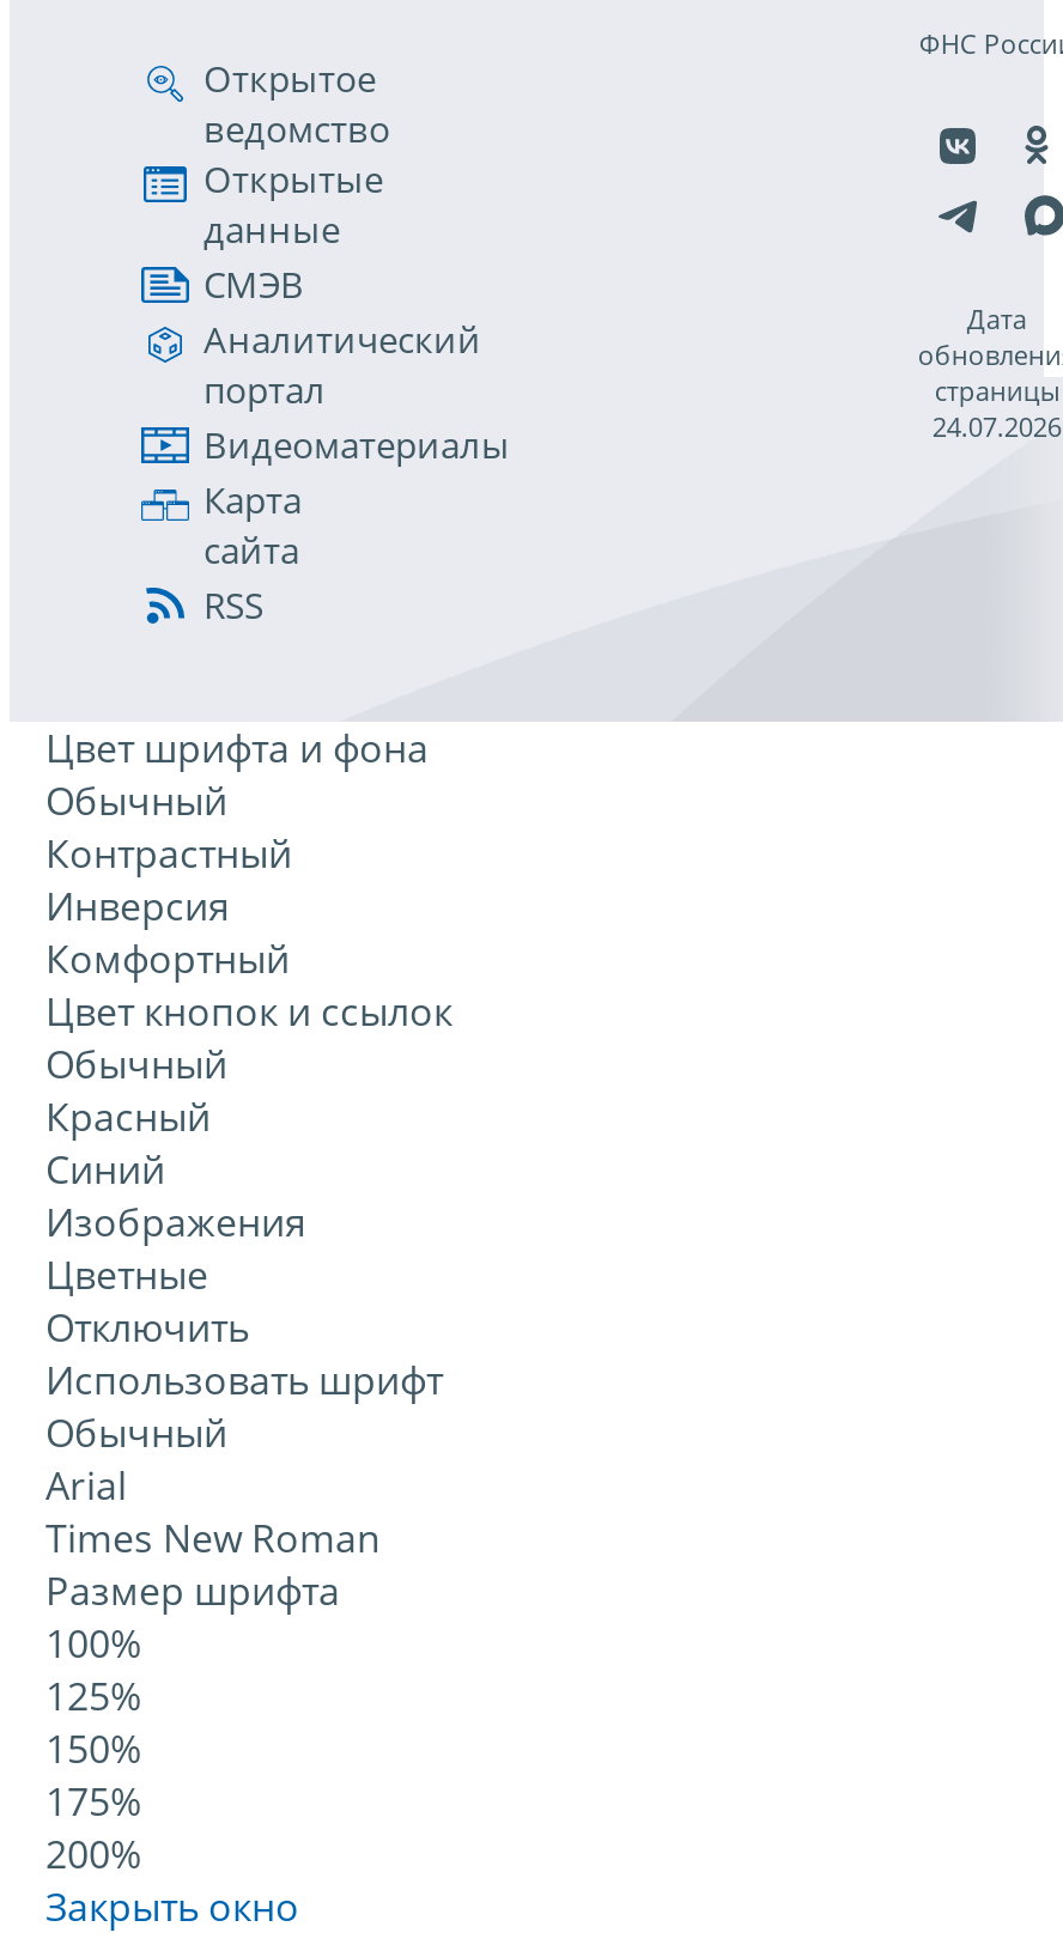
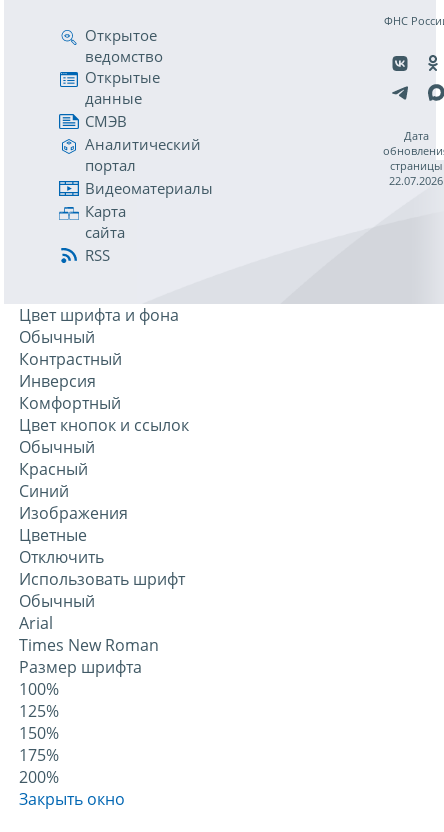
[932,408,1061,444] 24.07.2026 -> [389,173,443,188] 22.07.2026

